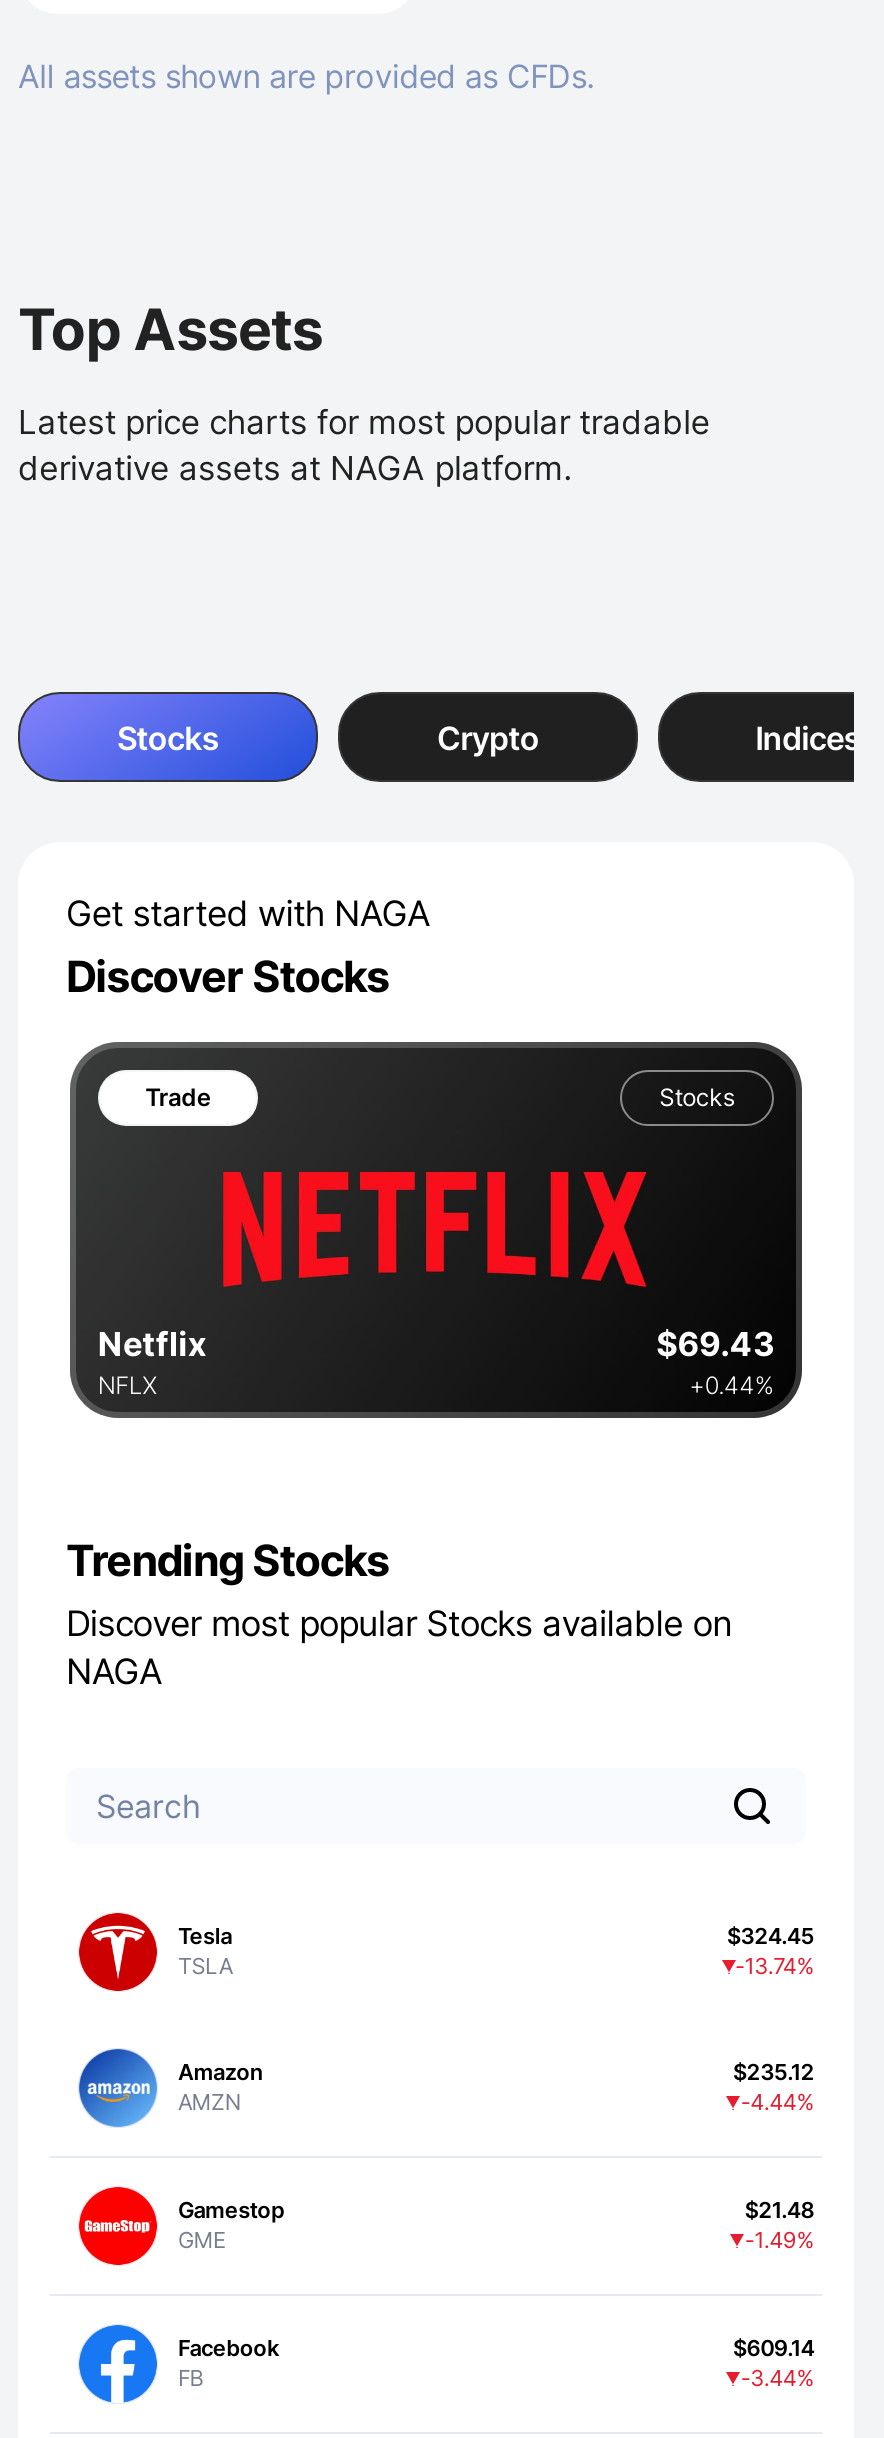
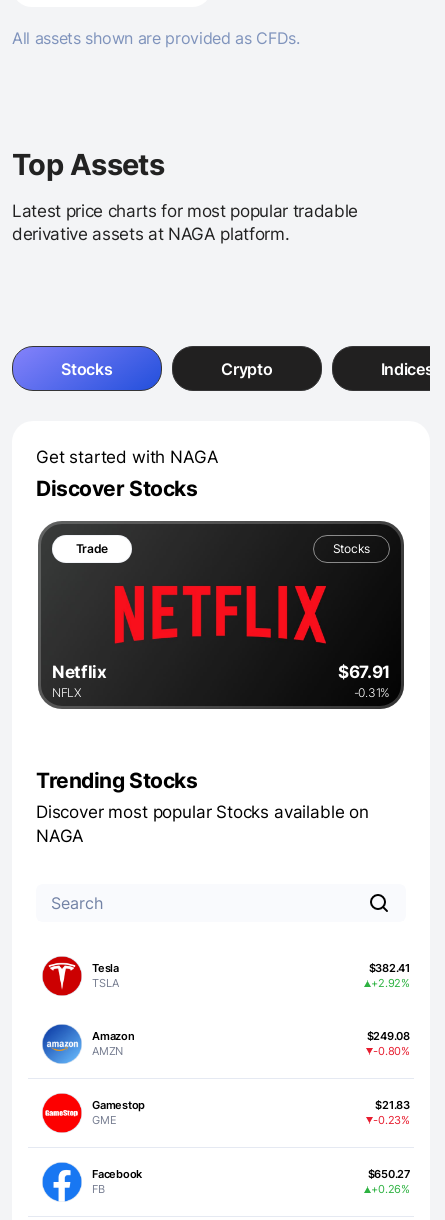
[656,1325,774,1365] $69.43 -> [338,662,390,682] $67.91
[689,1371,774,1401] +0.44% -> [354,685,390,700] -0.31%
[727,1923,814,1951] $324.45 -> [368,961,410,975] $382.41
[735,1953,814,1981] -13.74% -> [371,976,410,990] +2.92%
[733,2059,814,2087] $235.12 -> [366,1029,410,1043] $249.08
[741,2089,814,2117] -4.44% -> [373,1044,410,1058] -0.80%
[745,2197,814,2225] $21.48 -> [375,1098,410,1112] $21.83
[745,2227,814,2255] -1.49% -> [373,1113,410,1127] -0.23%
[733,2335,814,2363] $609.14 -> [367,1167,410,1181] $650.27
[741,2365,814,2393] -3.44% -> [371,1182,410,1196] +0.26%

